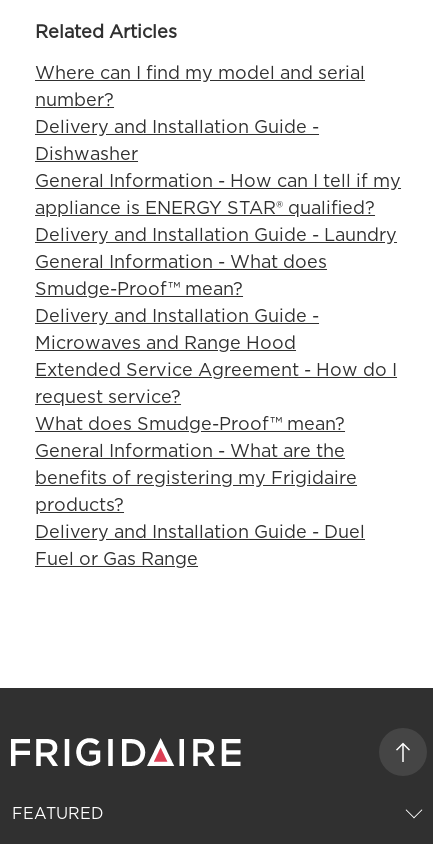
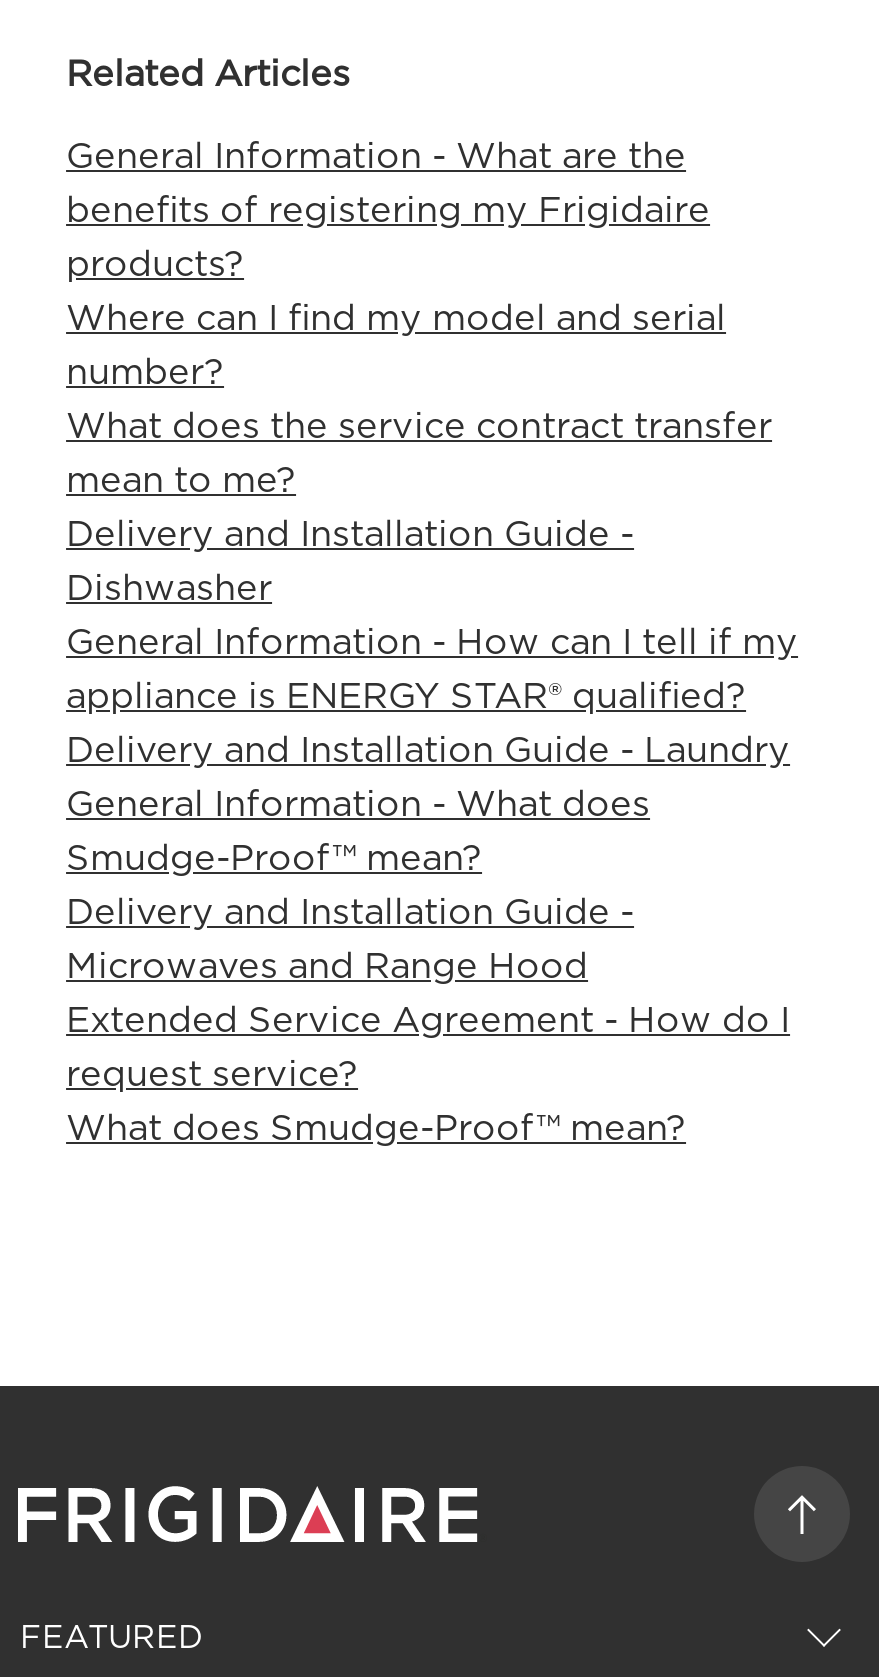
moved [35,62,365,110] -> [66,296,726,392]: Where can I find my model and serial | number?
none -> [66,404,772,500] What does the service contract transfer | mean to me?
moved [35,116,401,434] -> [66,512,798,1148]: Delivery and Installation Guide - | Dishwasher | General Information - How can I tell if my | ... | request service? | What does Smudge-Proof™ mean?
moved [35,440,357,515] -> [66,134,710,284]: General Information - What are the | benefits of registering my Frigidaire | products?
[35,521,365,569] Delivery and Installation Guide - Duel | Fuel or Gas Range -> none

